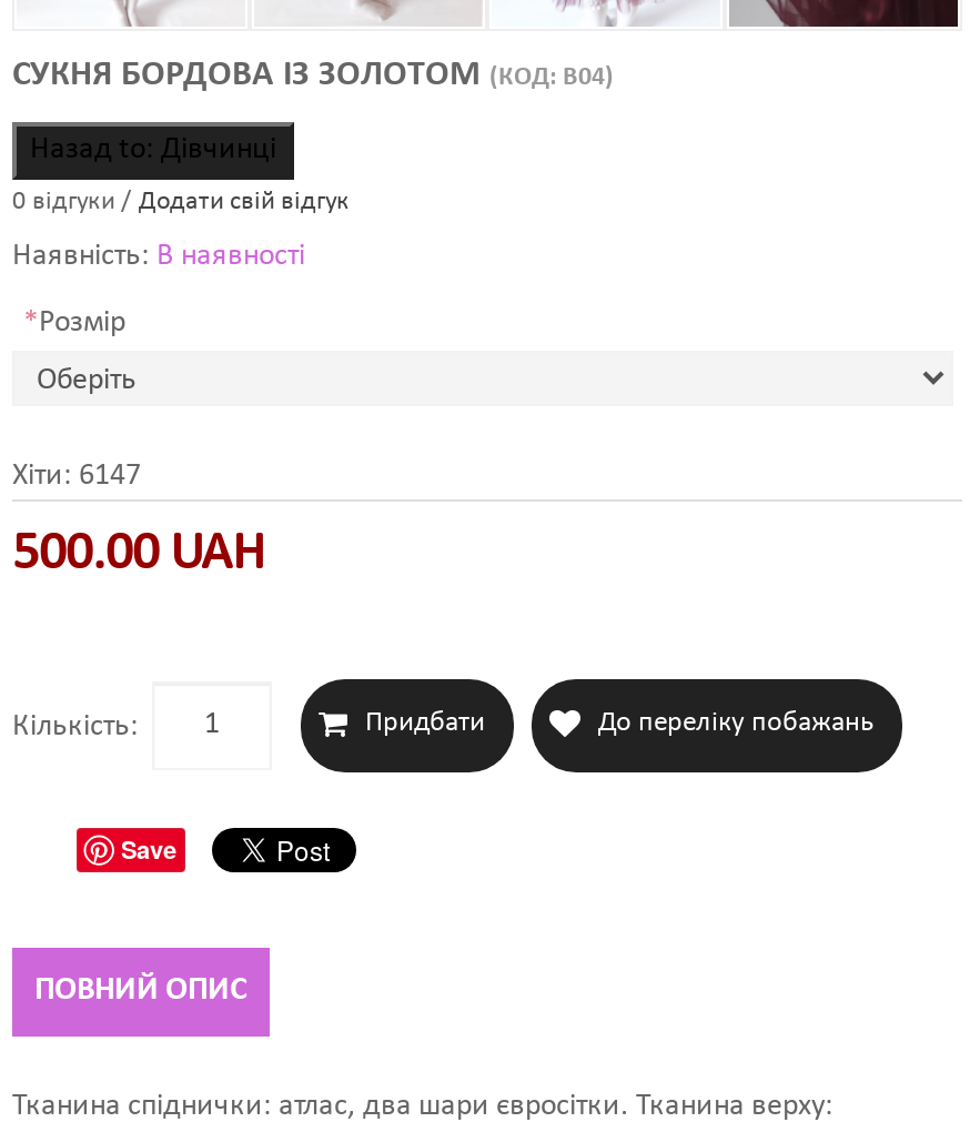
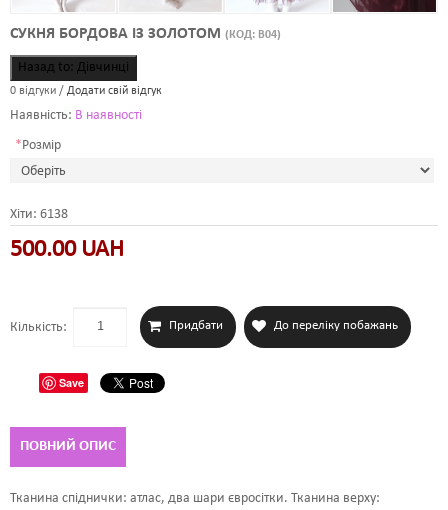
[12,461,141,494] Хіти: 6147 -> [10,207,68,222] Хіти: 6138

